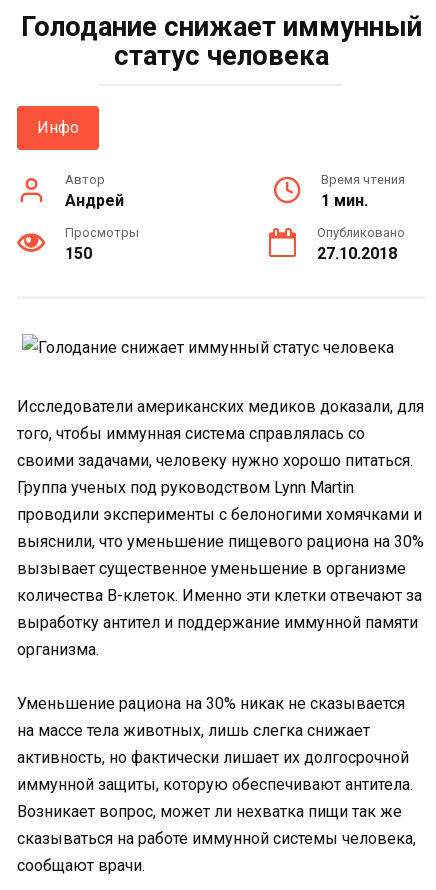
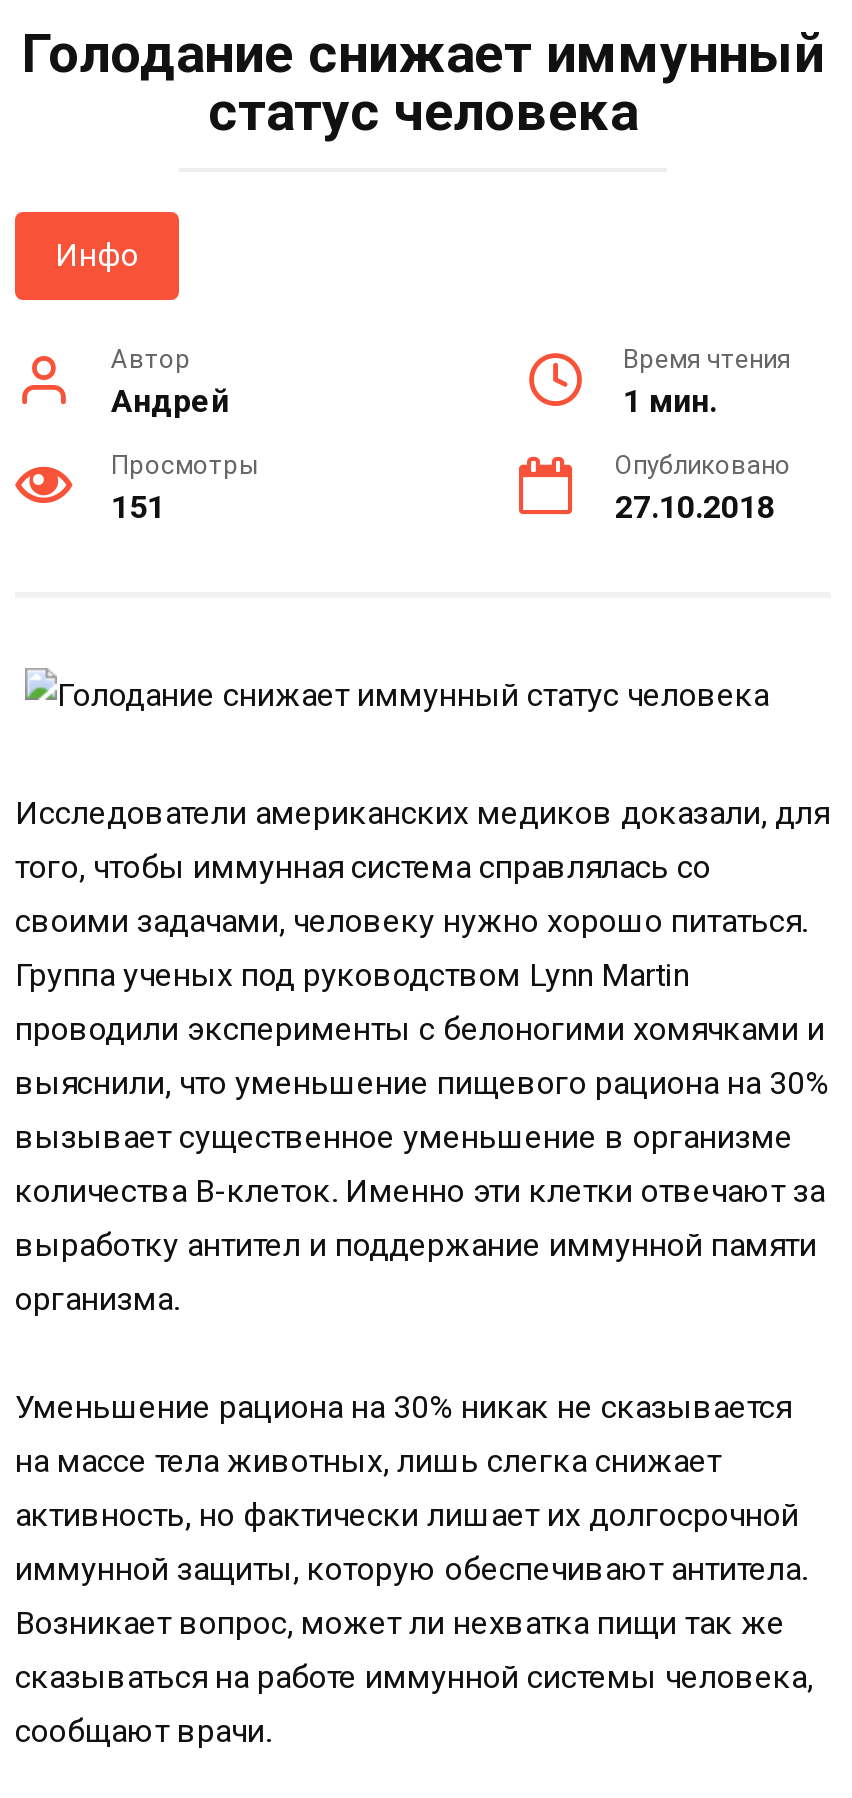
[65,244,92,263] 150 -> [111,488,165,526] 151

